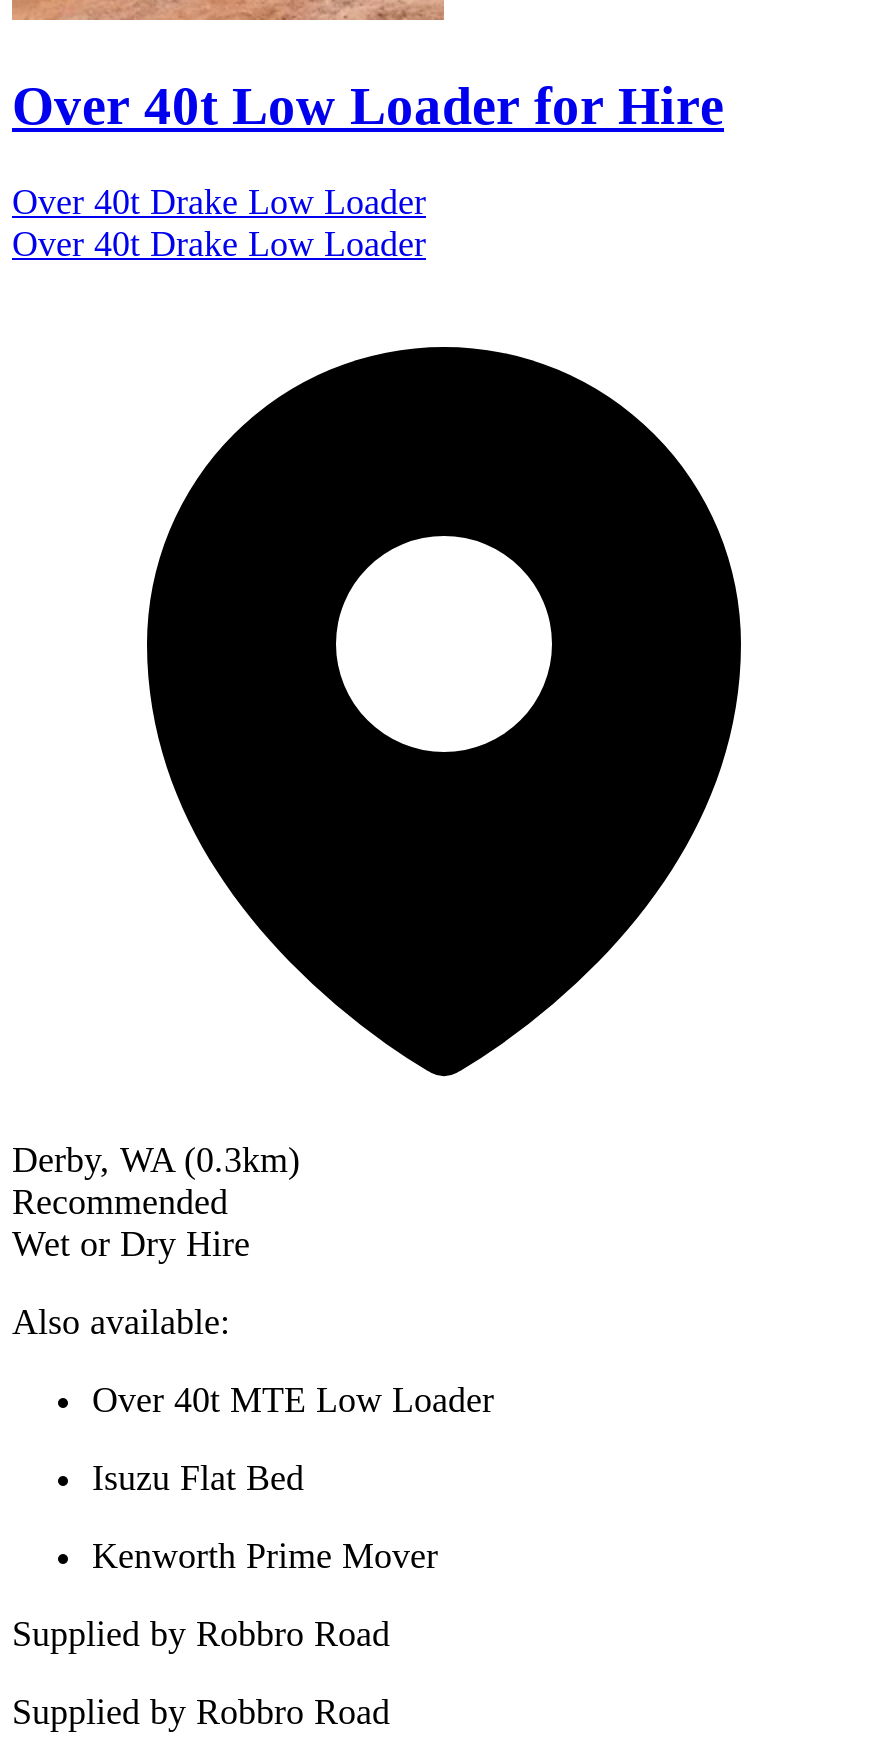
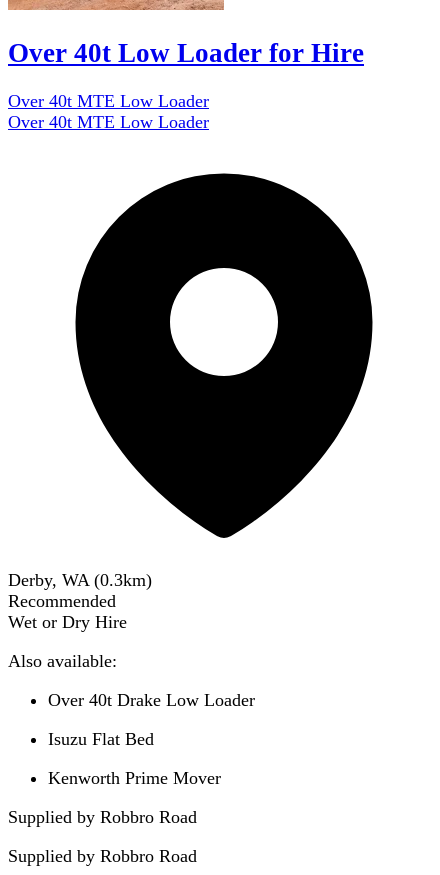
[12,182,426,222] Over 40t Drake Low Loader -> [8,91,209,111] Over 40t MTE Low Loader
[12,224,426,264] Over 40t Drake Low Loader -> [8,112,209,132] Over 40t MTE Low Loader
[92,1380,494,1420] Over 40t MTE Low Loader -> [48,690,255,710] Over 40t Drake Low Loader

